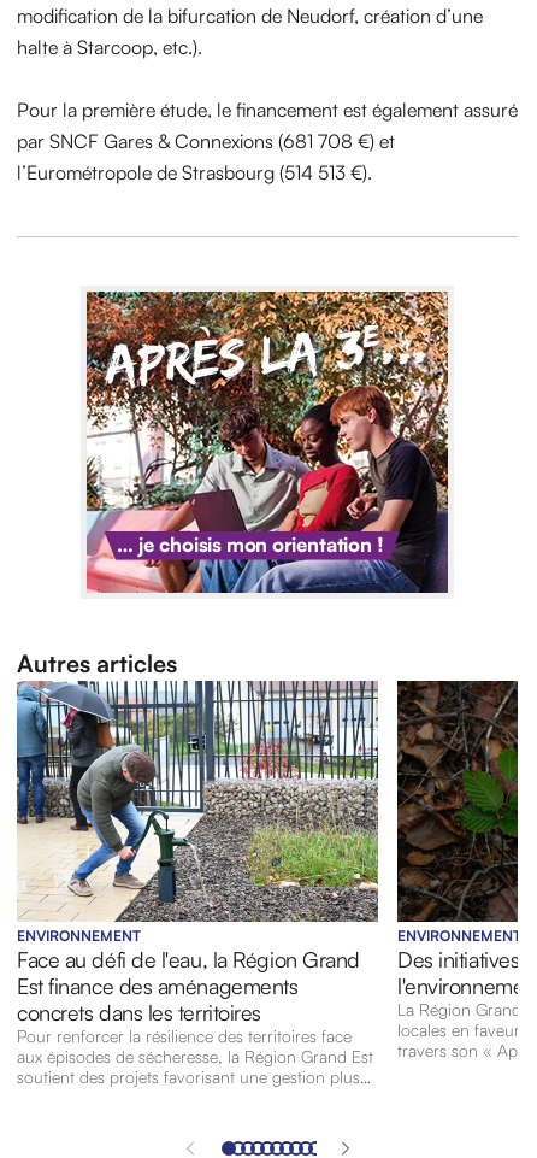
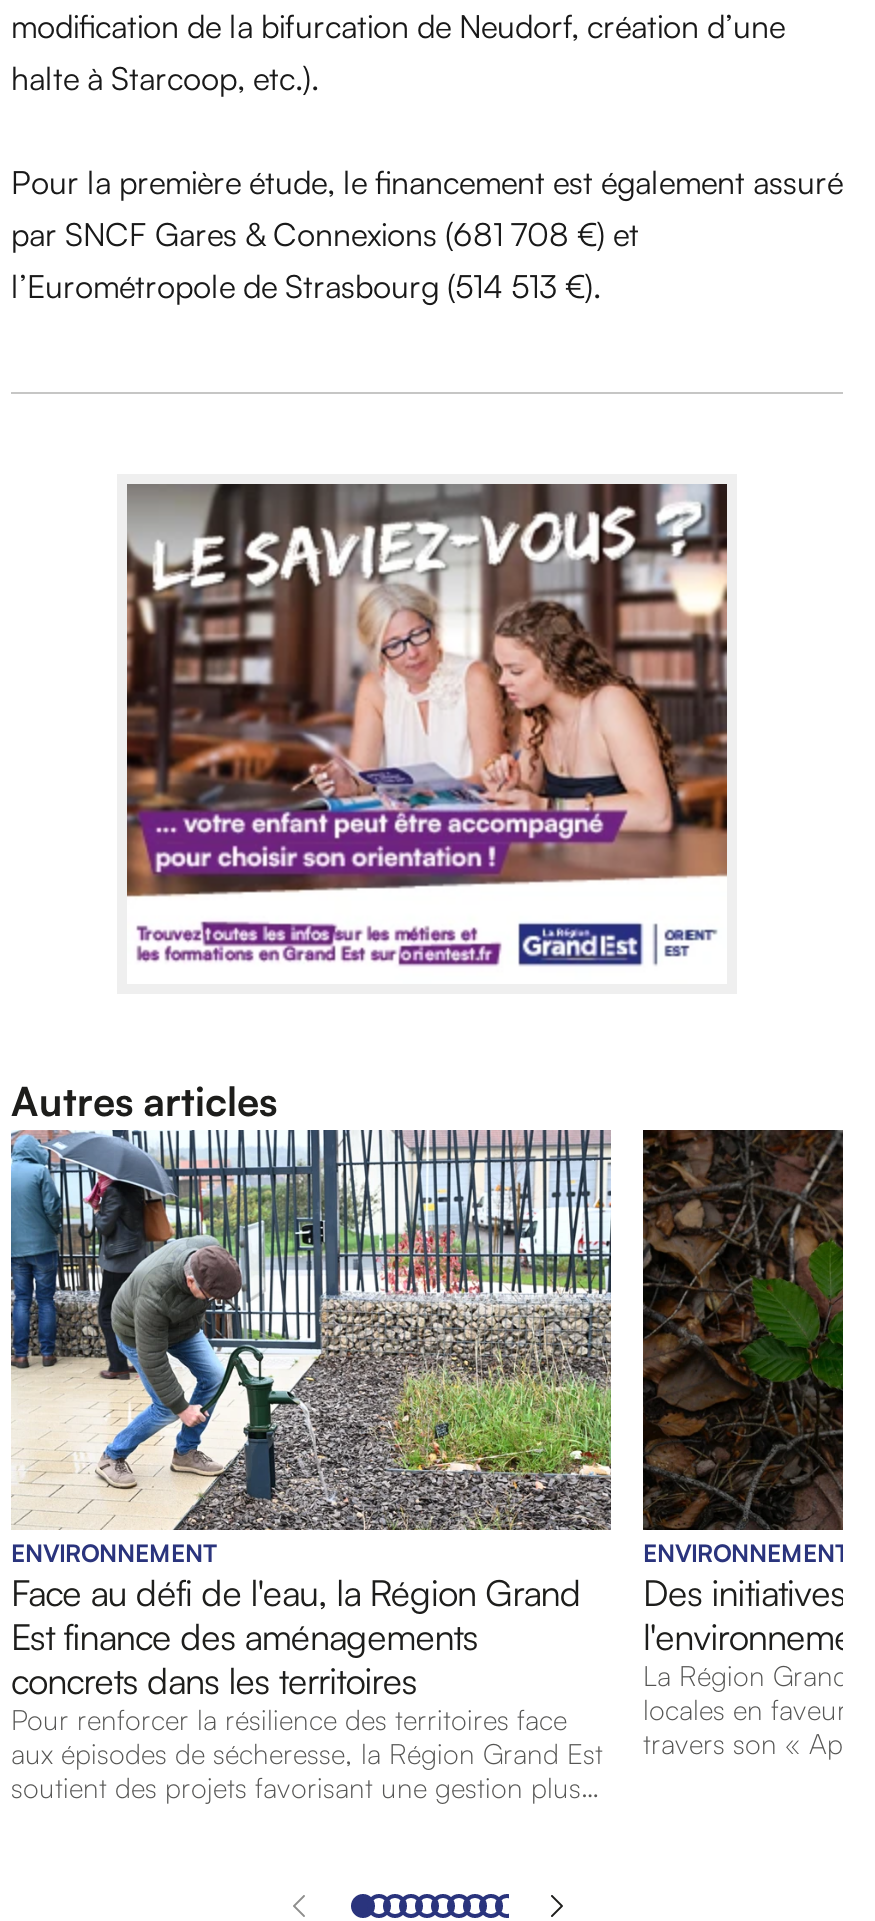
[85,290,449,594] [image] -> [125,482,729,984] [image]

